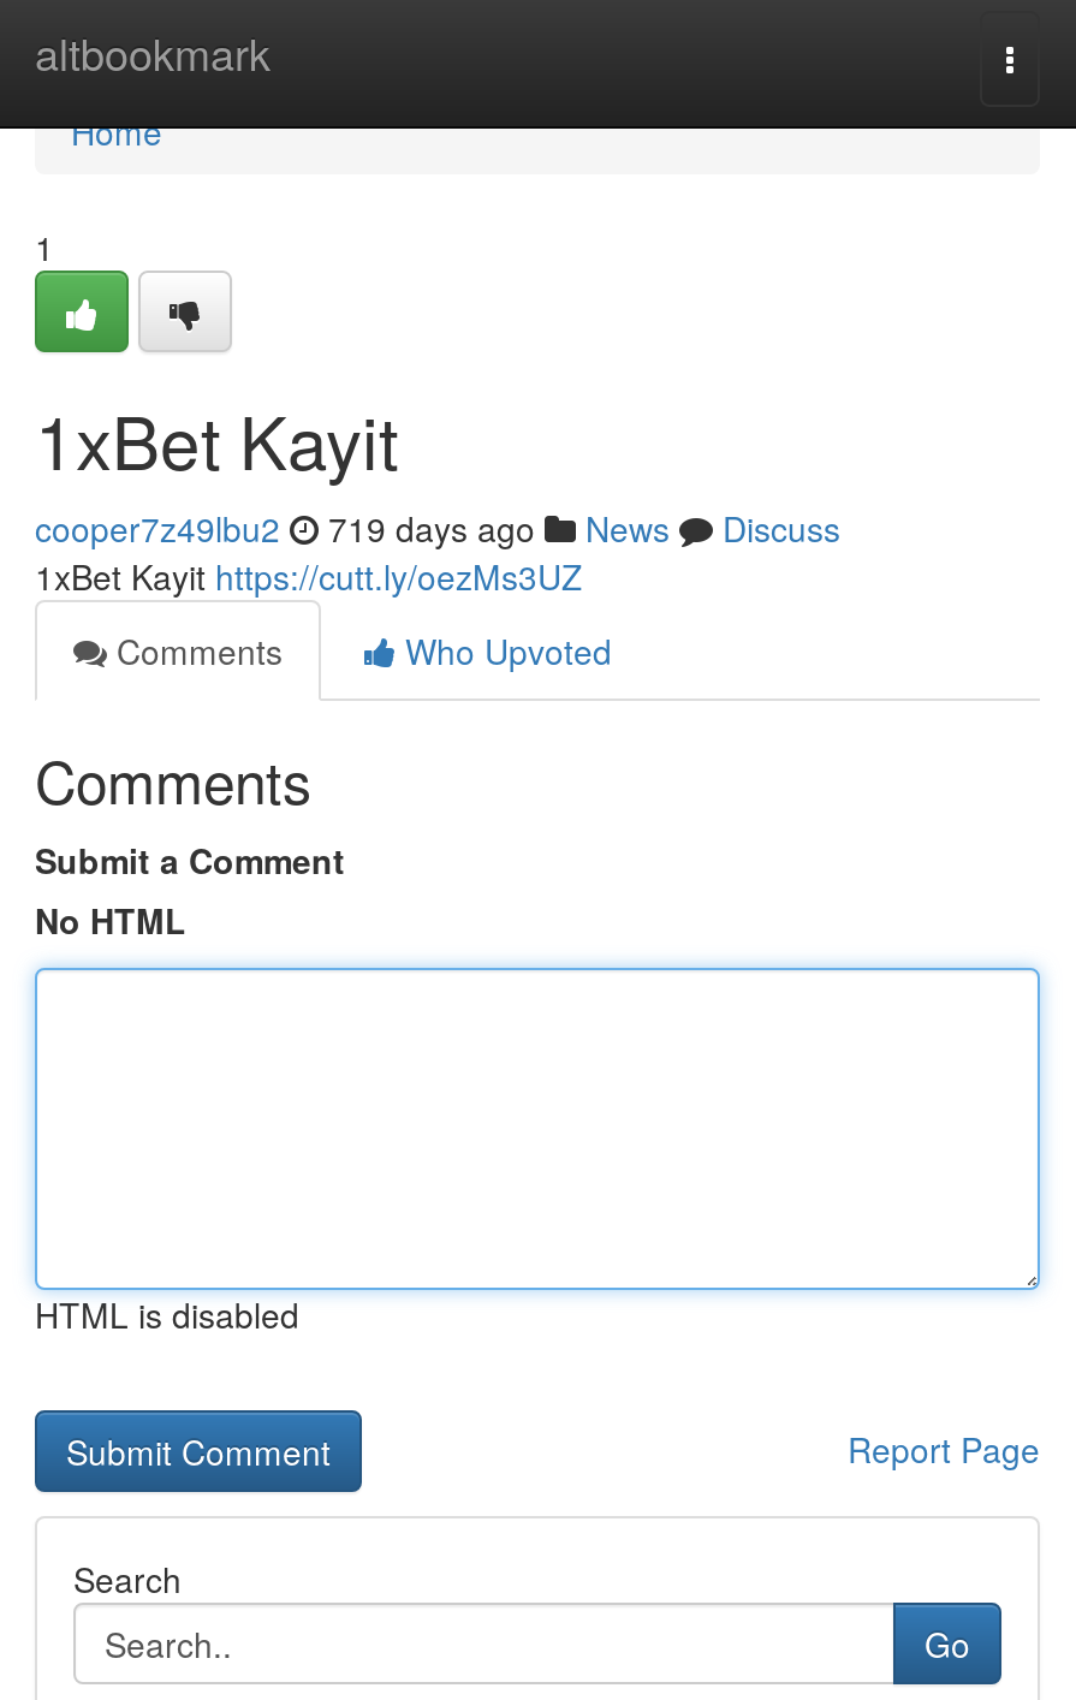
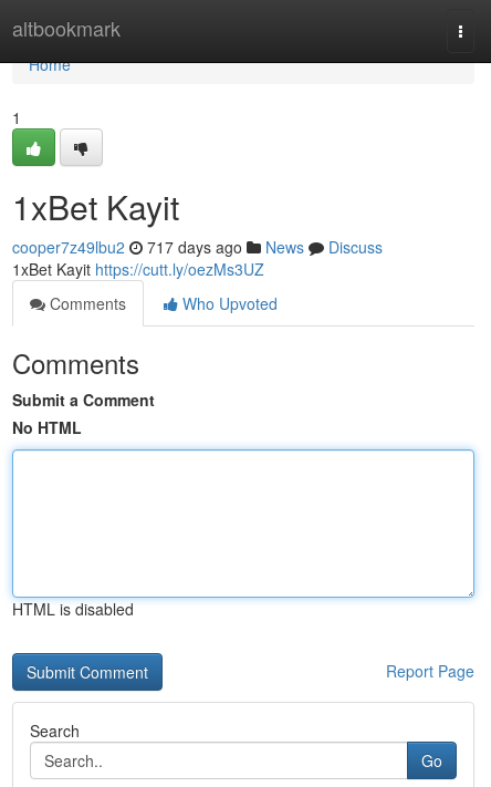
[35,504,840,552] cooper7z49lbu2 719 days ago News Discuss -> [12,236,383,258] cooper7z49lbu2 717 days ago News Discuss

